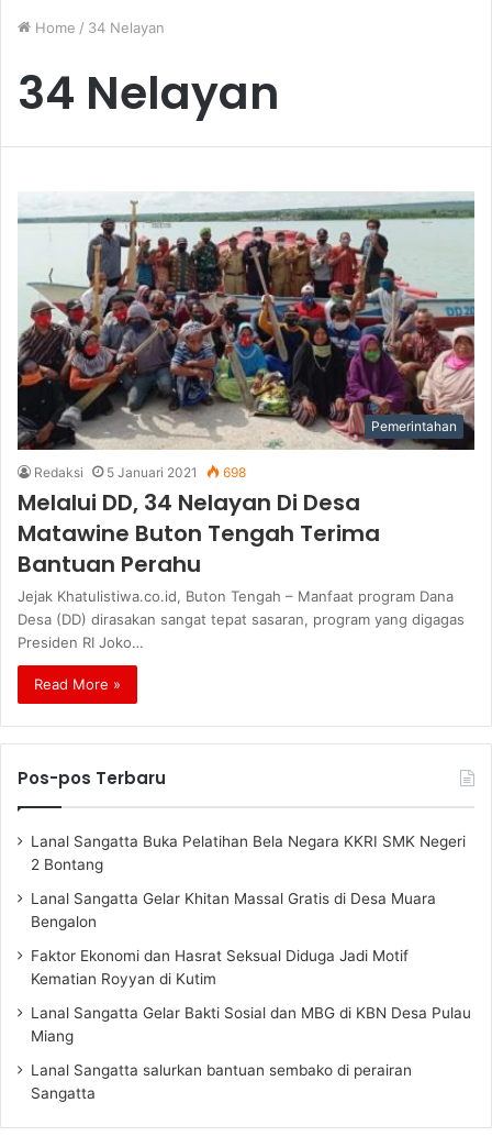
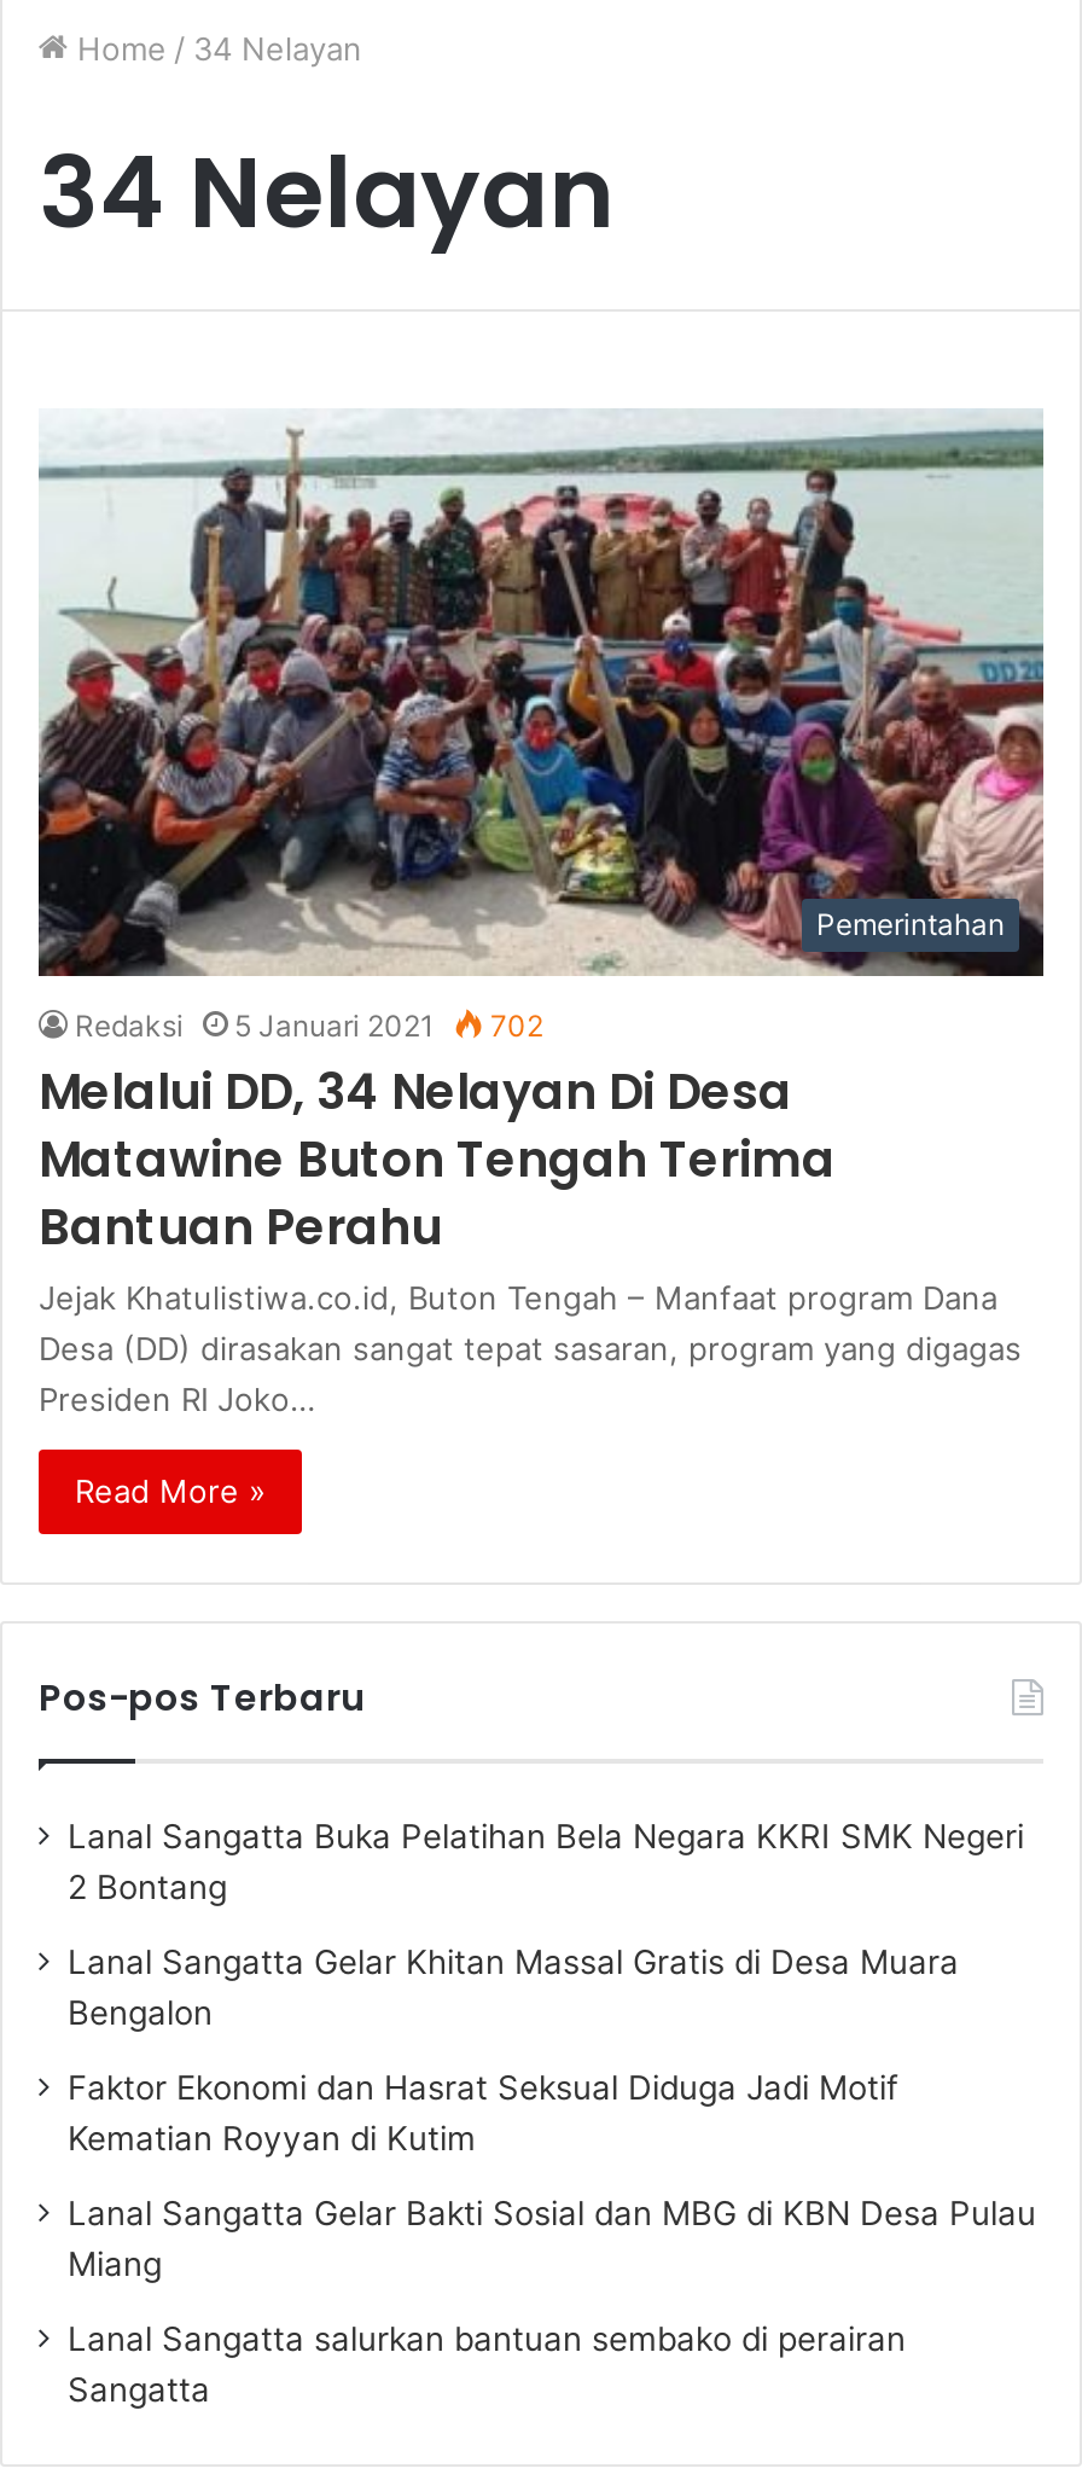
[34,464,246,480] Redaksi 5 Januari 2021 698 -> [75,1007,543,1043] Redaksi 5 Januari 2021 702

